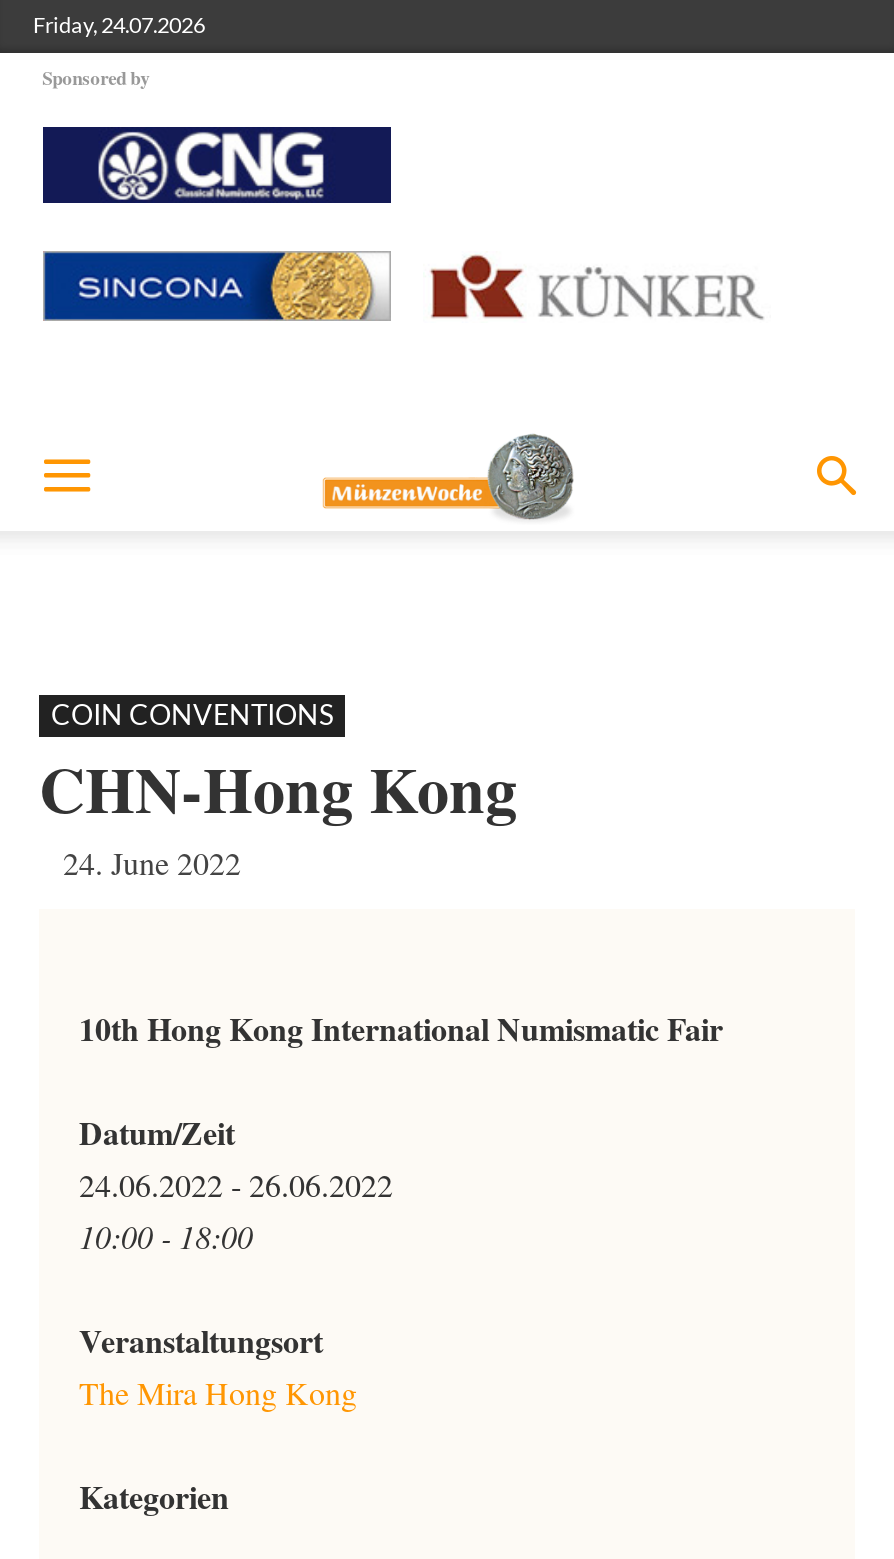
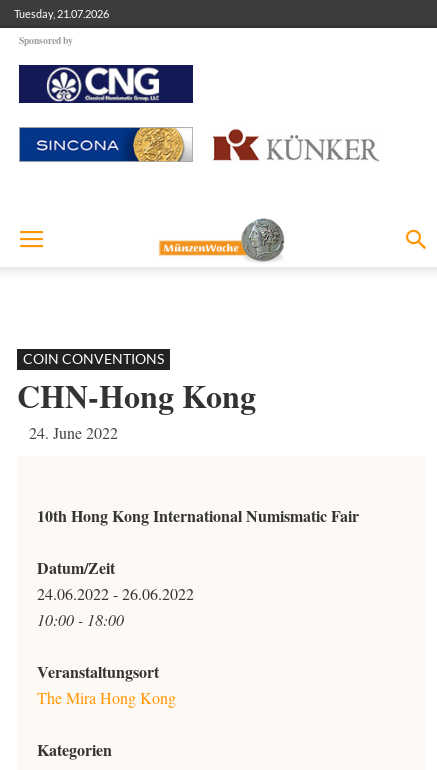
[33,11,205,37] Friday, 24.07.2026 -> [14,7,109,20] Tuesday, 21.07.2026

